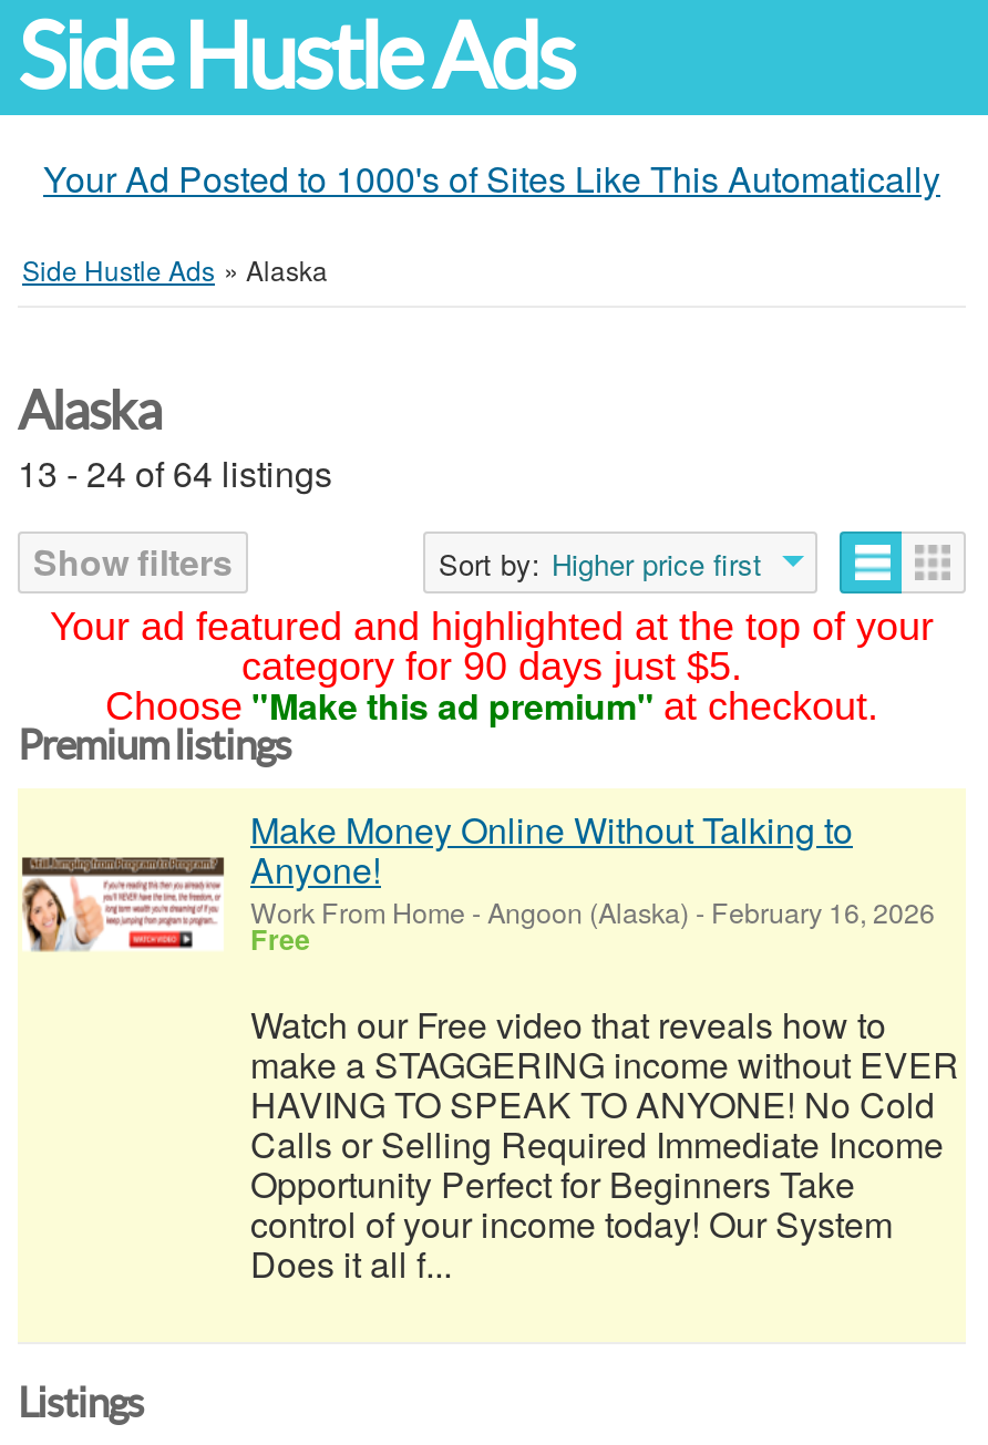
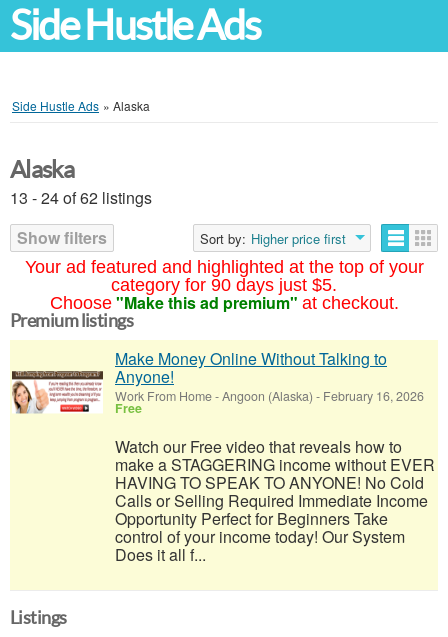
[43,153,940,204] Your Ad Posted to 1000's of Sites Like This Automatically -> none
[18,447,332,498] 13 - 24 of 64 listings -> [10,186,152,209] 13 - 24 of 62 listings

